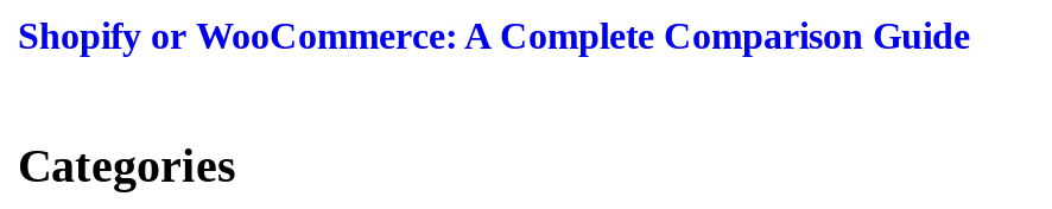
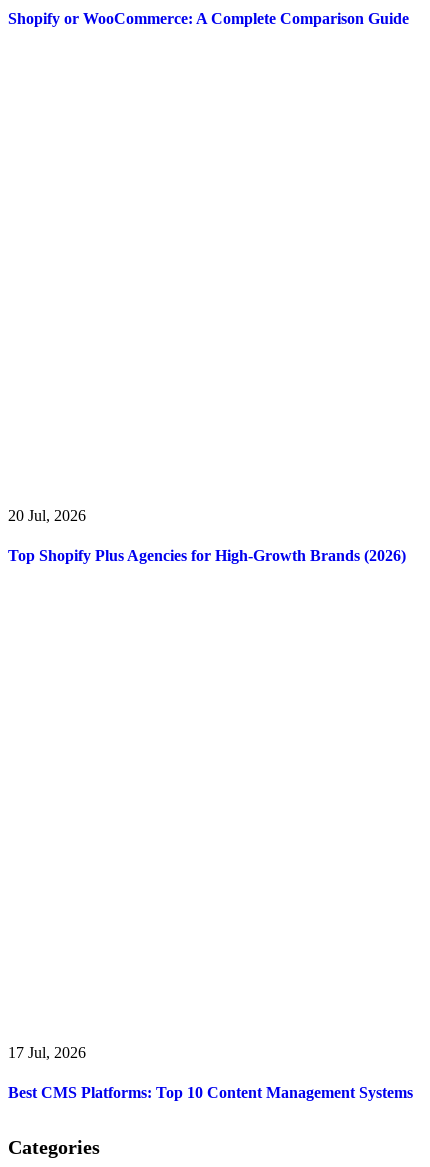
none -> [8,507,406,564] 20 Jul, 2026 | Top Shopify Plus Agencies for High-Growth Brands (2026)
none -> [8,1044,413,1101] 17 Jul, 2026 | Best CMS Platforms: Top 10 Content Management Systems

